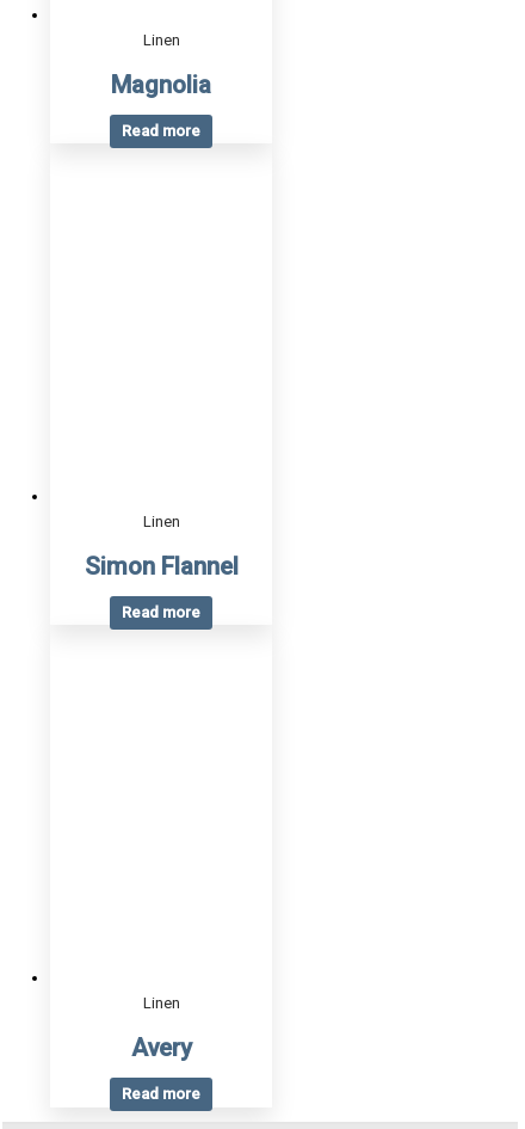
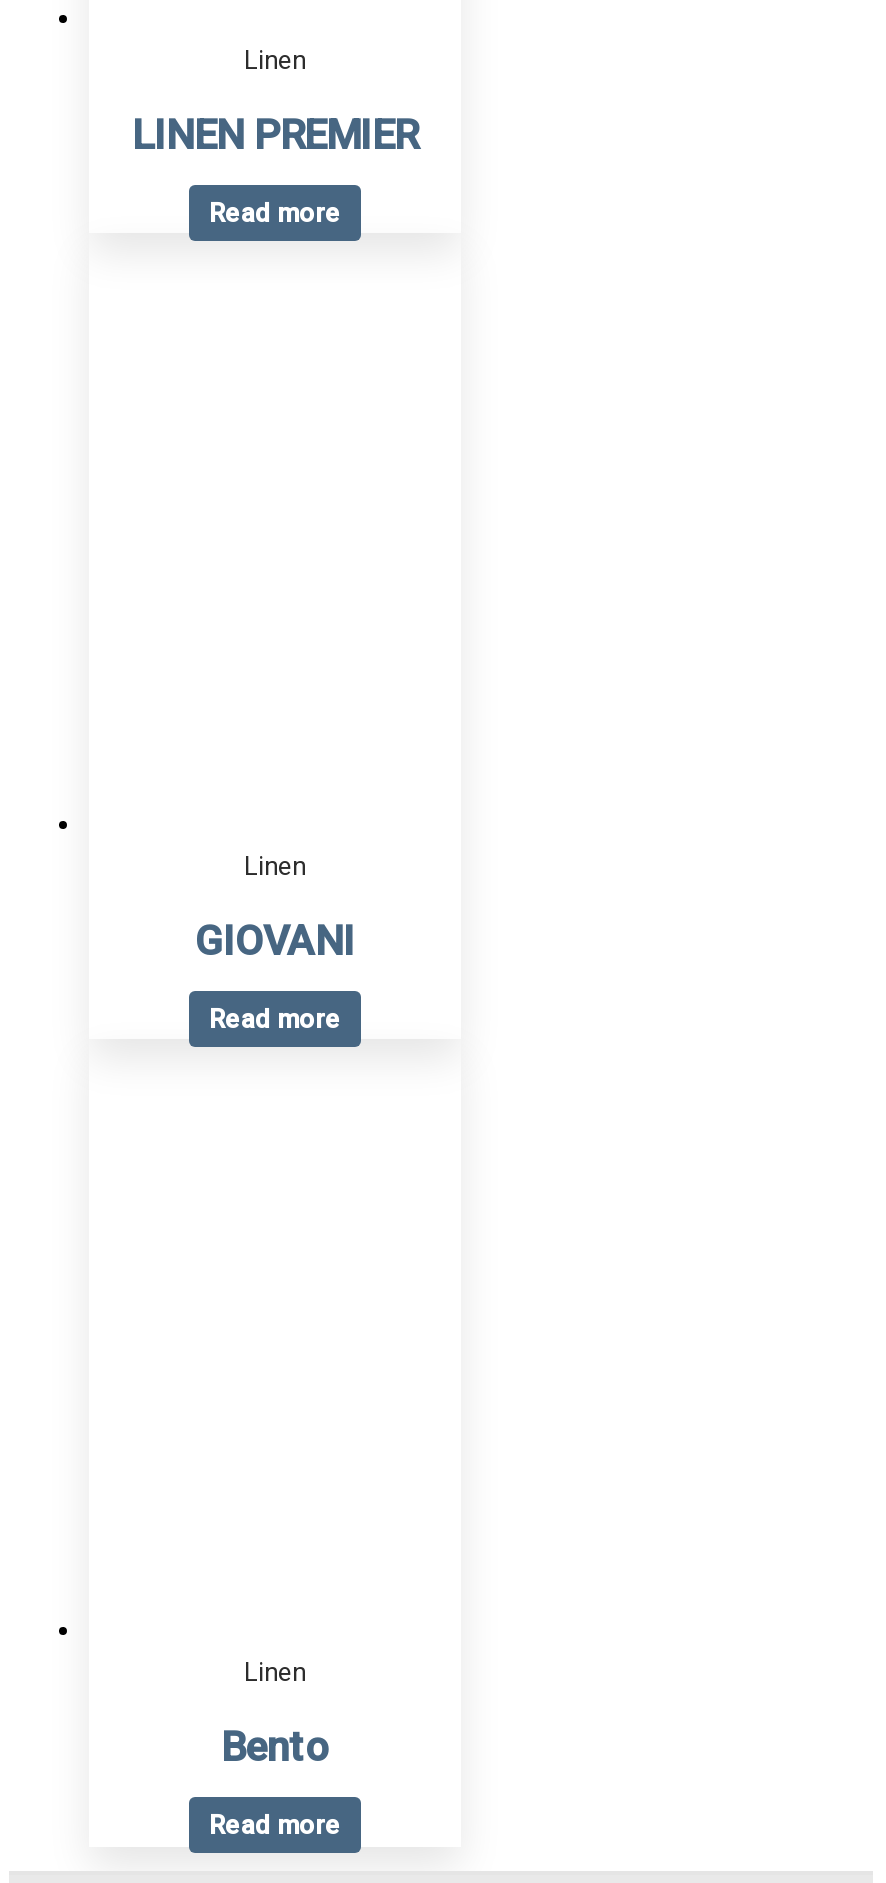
[111,71,211,100] Magnolia -> [132,112,418,160] LINEN PREMIER
[84,552,238,581] Simon Flannel -> [195,918,355,966] GIOVANI
[131,1034,192,1063] Avery -> [221,1724,329,1772] Bento

